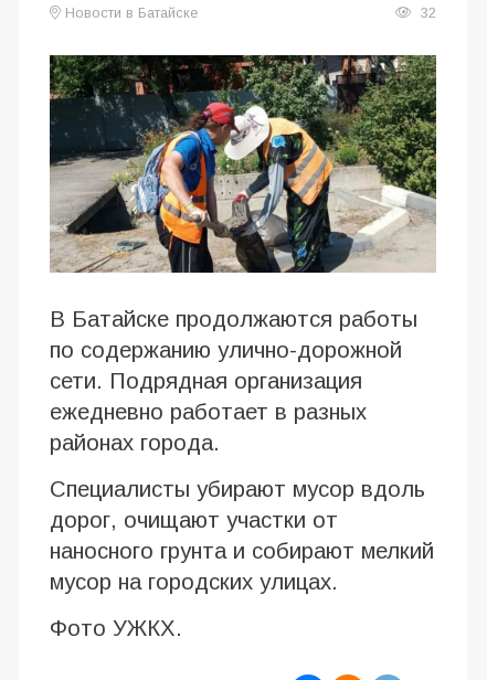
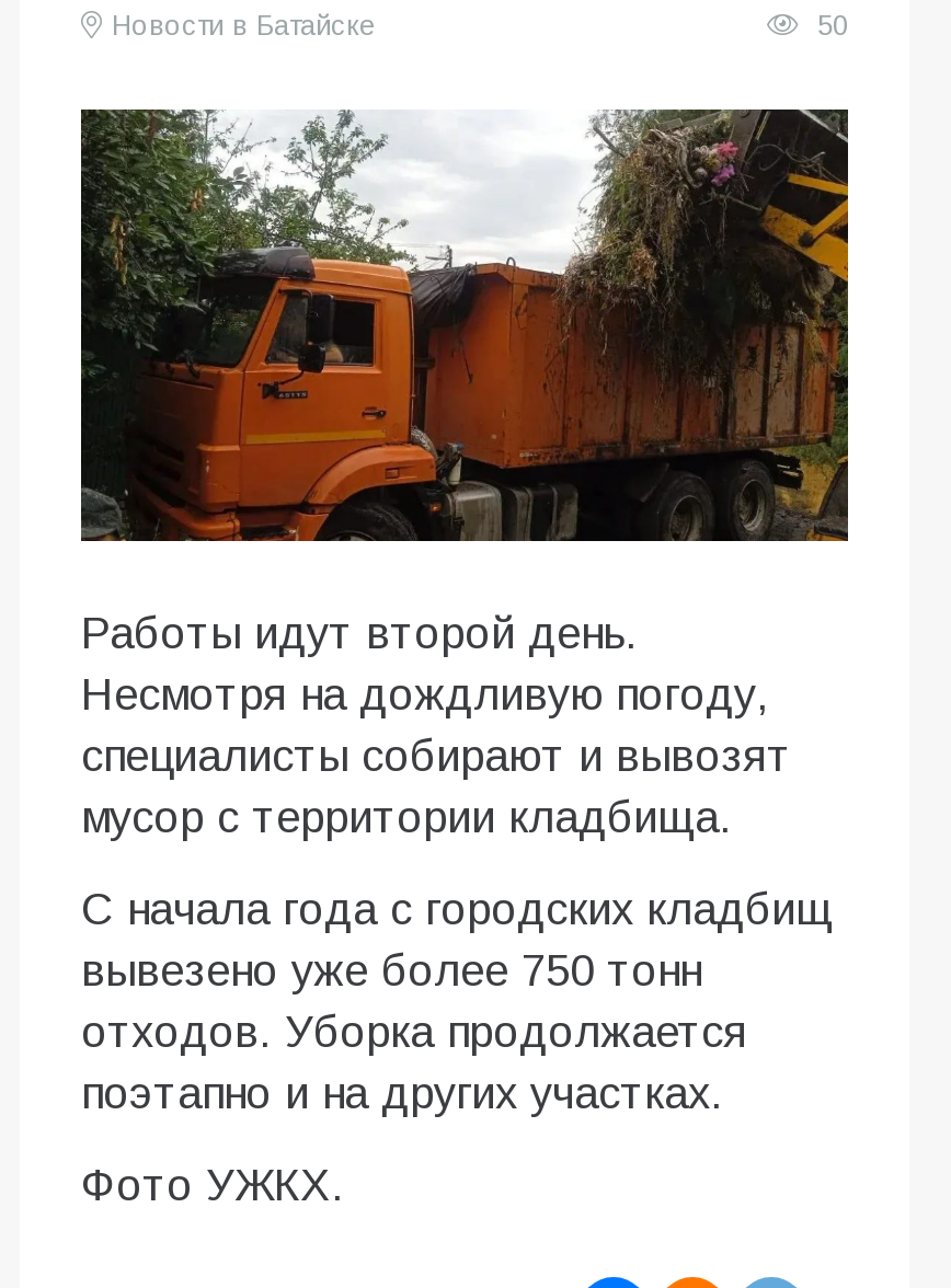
[416,5,436,21] 32 -> [809,11,848,41] 50
[49,54,436,454] [image] | В Батайске продолжаются работы | по содержанию улично-дорожной | сети. Подрядная организация | ежедневно работает в разных | районах города. -> [81,110,850,840] [image] | Работы идут второй день. | Несмотря на дождливую погоду, | специалисты собирают и вывозят | мусор с территории кладбища.
[50,476,434,593] Специалисты убирают мусор вдоль | дорог, очищают участки от | наносного грунта и собирают мелкий | мусор на городских улицах. -> [81,884,833,1116] С начала года с городских кладбищ | вывезено уже более 750 тонн | отходов. Уборка продолжается | поэтапно и на других участках.

